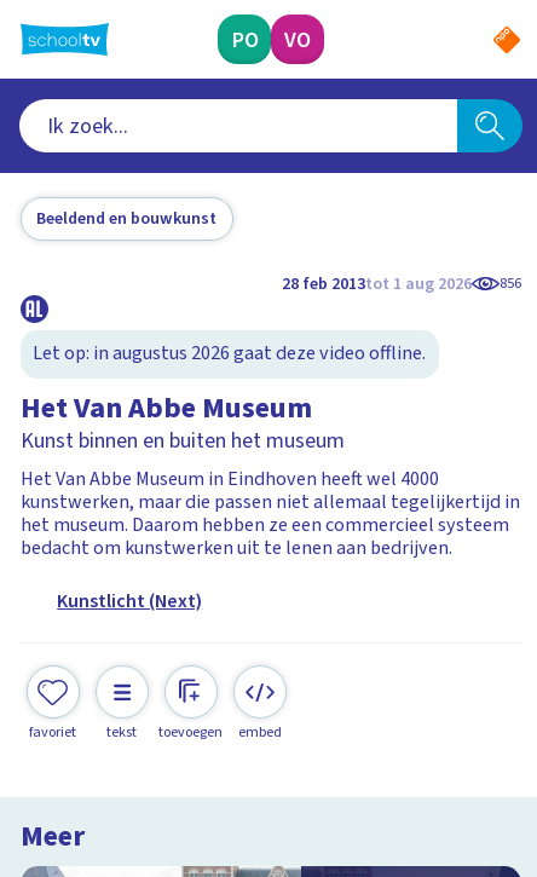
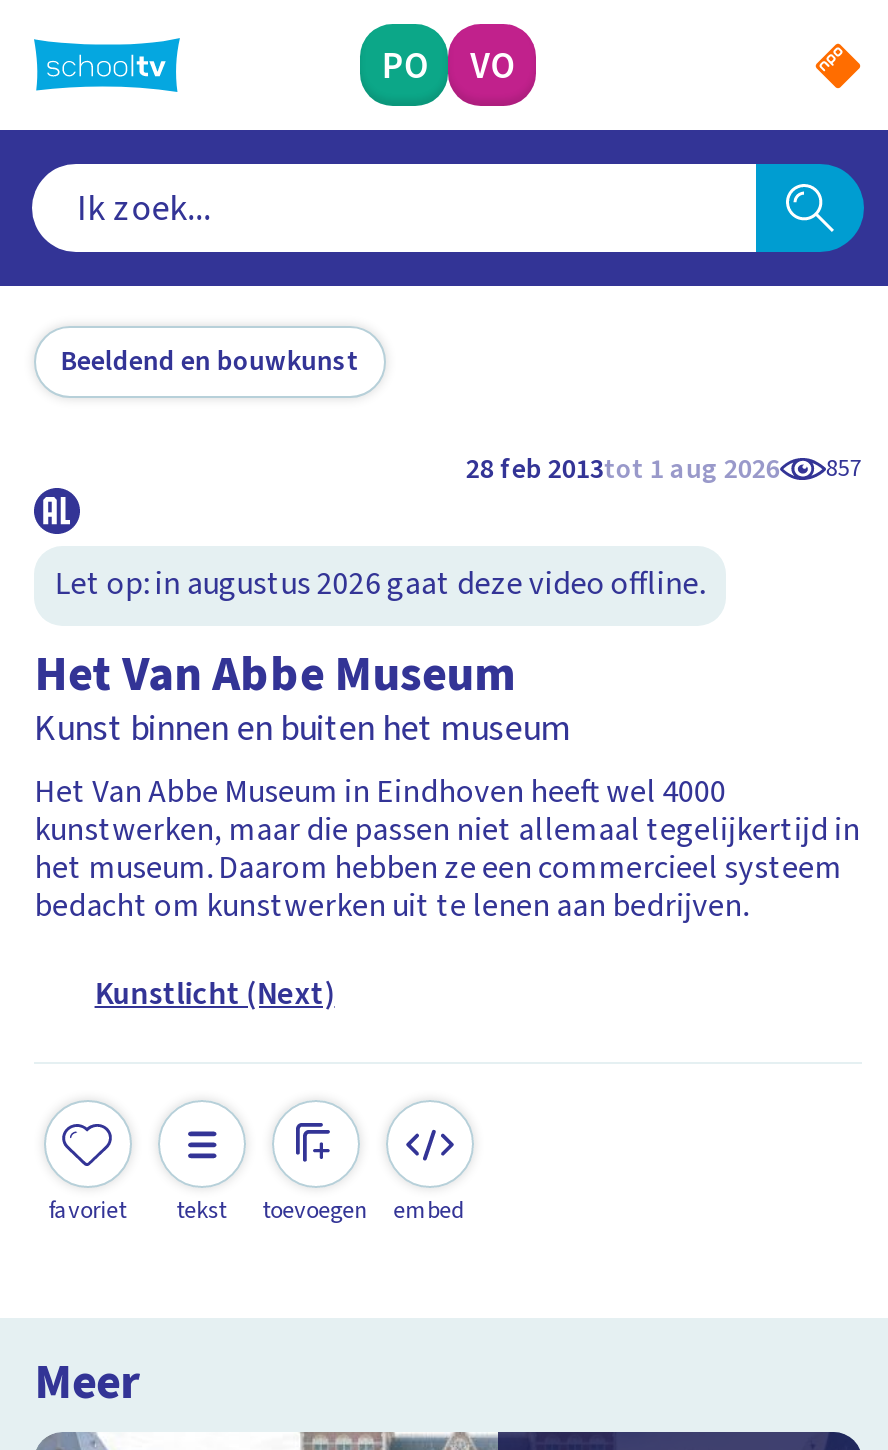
[282,272,521,296] 28 feb 2013tot 1 aug 2026 856 -> [466,449,862,489] 28 feb 2013tot 1 aug 2026 857

